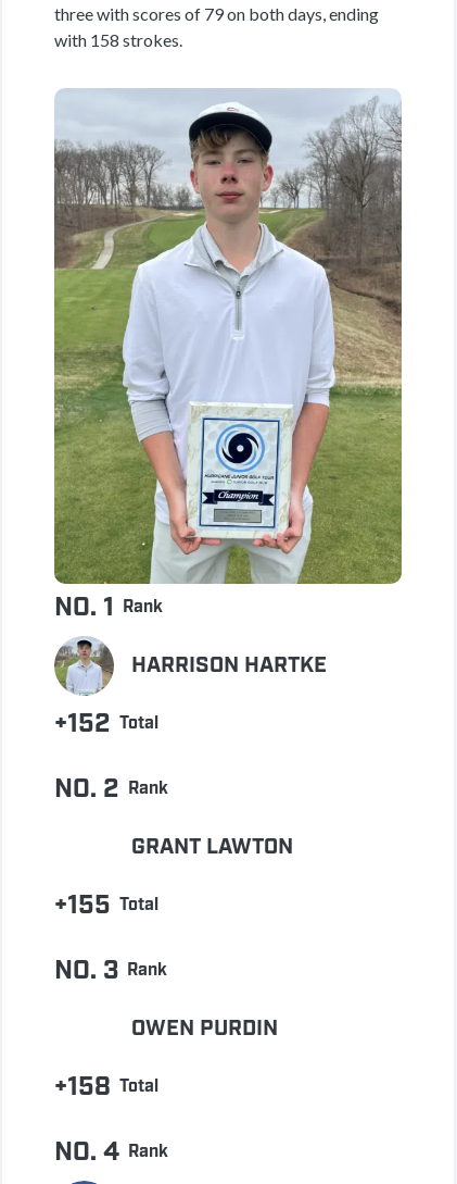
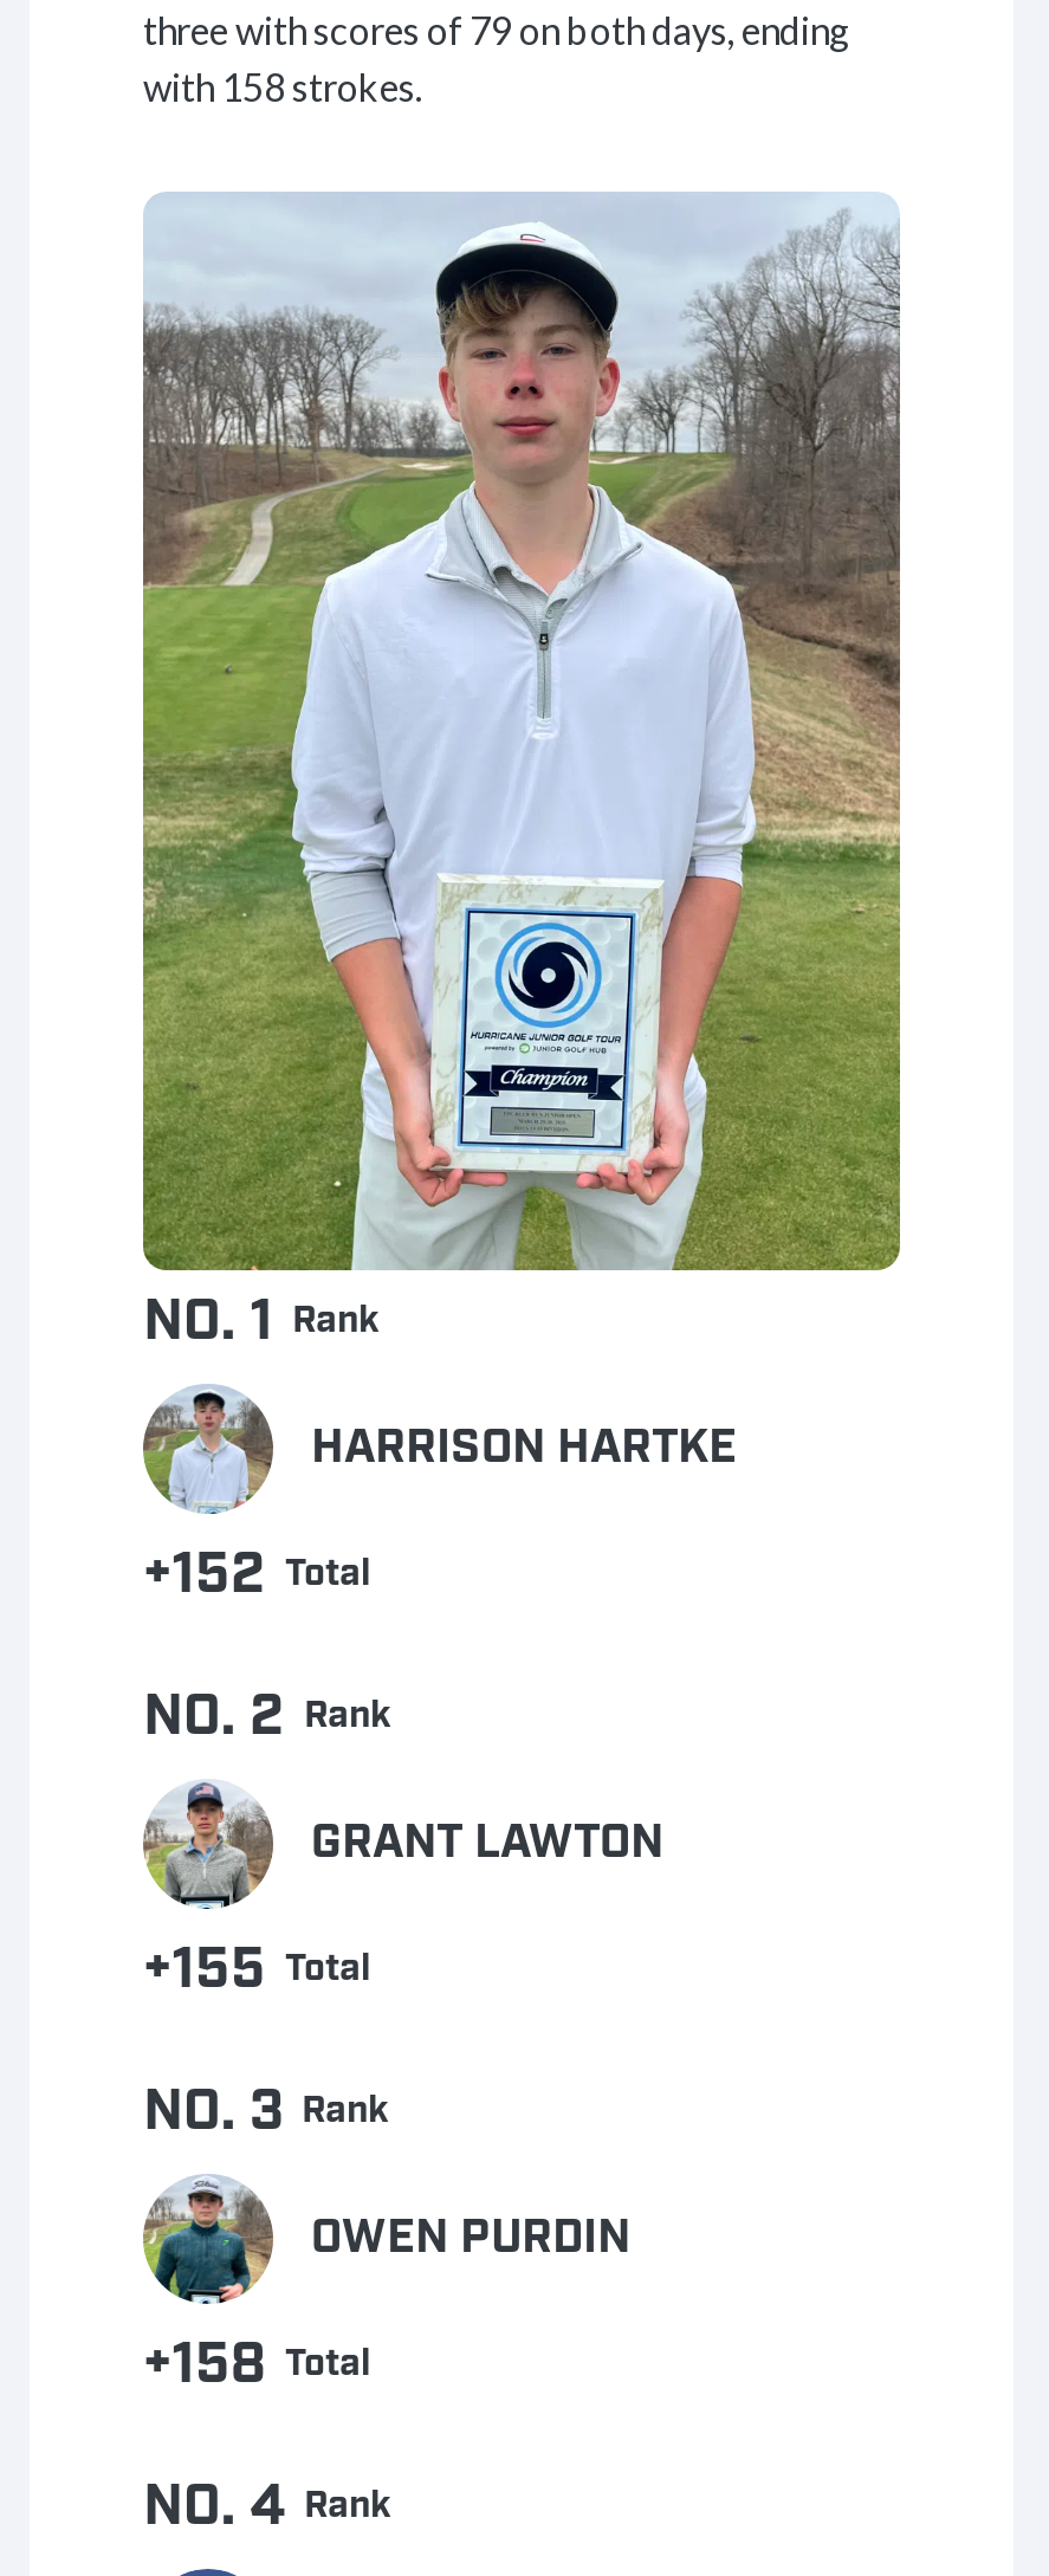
none -> [141,1779,276,1911] [image]
none -> [141,2174,276,2306] [image]

